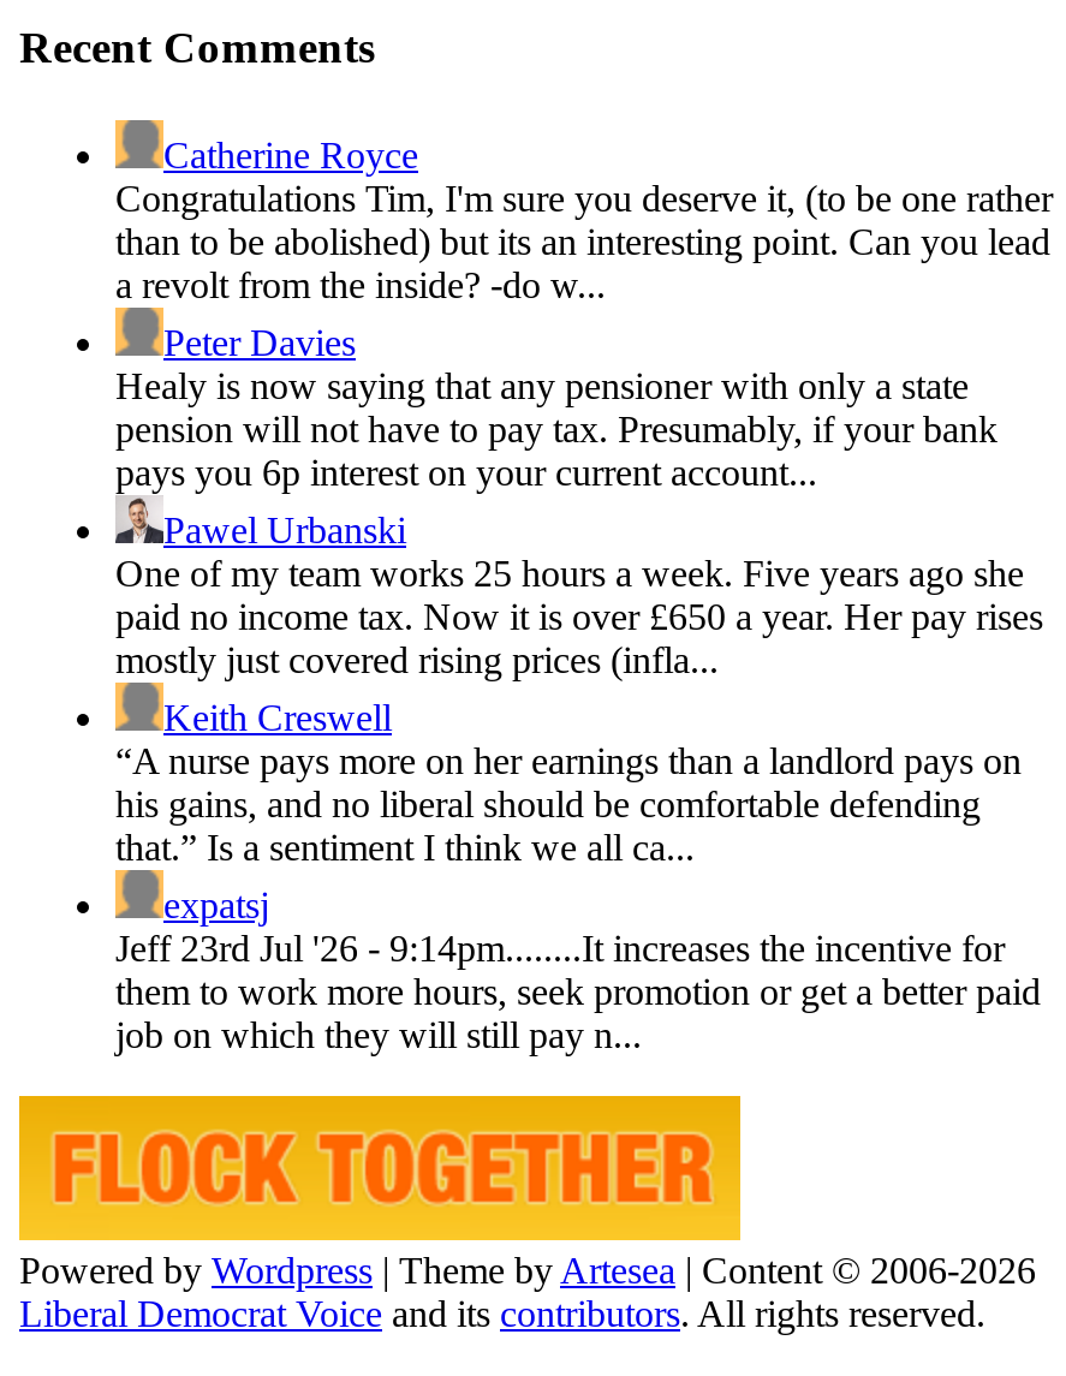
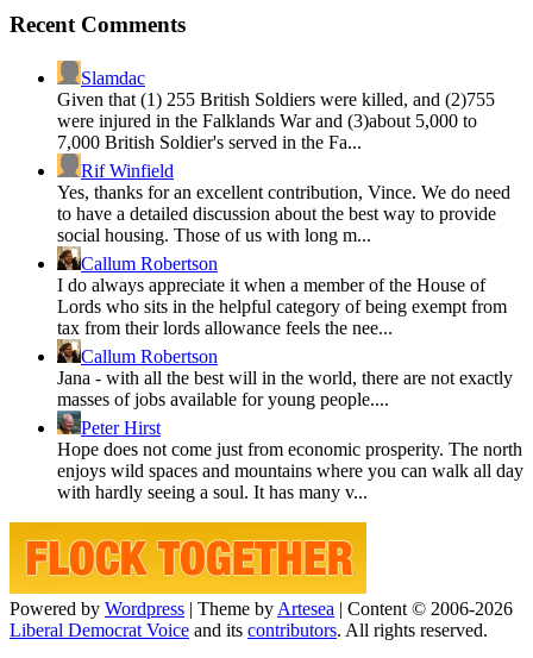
[115,135,1053,1055] Catherine Royce | Congratulations Tim, I'm sure you deserve it, (to be one rather | than to be abolished) but its an interesting point. Can you lead | a revolt from the inside? -do w... | Peter Davies | Healy is now saying that any pensioner with only a state | pension will not have to pay tax. Presumably, if your bank | pays you 6p interest on your current account... | Pawel Urbanski | One of my team works 25 hours a week. Five years ago she | paid no income tax. Now it is over £650 a year. Her pay rises | mostly just covered rising prices (infla... | Keith Creswell | “A nurse pays more on her earnings than a landlord pays on | his gains, and no liberal should be comfortable defending | that.” Is a sentiment I think we all ca... | expatsj | Jeff 23rd Jul '26 - 9:14pm........It increases the incentive for | them to work more hours, seek promotion or get a better paid | job on which they will still pay n... -> [57,68,523,502] Slamdac | Given that (1) 255 British Soldiers were killed, and (2)755 | were injured in the Falklands War and (3)about 5,000 to | 7,000 British Soldier's served in the Fa... | Rif Winfield | Yes, thanks for an excellent contribution, Vince. We do need | to have a detailed discussion about the best way to provide | social housing. Those of us with long m... | Callum Robertson | I do always appreciate it when a member of the House of | Lords who sits in the helpful category of being exempt from | tax from their lords allowance feels the nee... | Callum Robertson | Jana - with all the best will in the world, there are not exactly | masses of jobs available for young people.... | Peter Hirst | Hope does not come just from economic prosperity. The north | enjoys wild spaces and mountains where you can walk all day | with hardly seeing a soul. It has many v...

